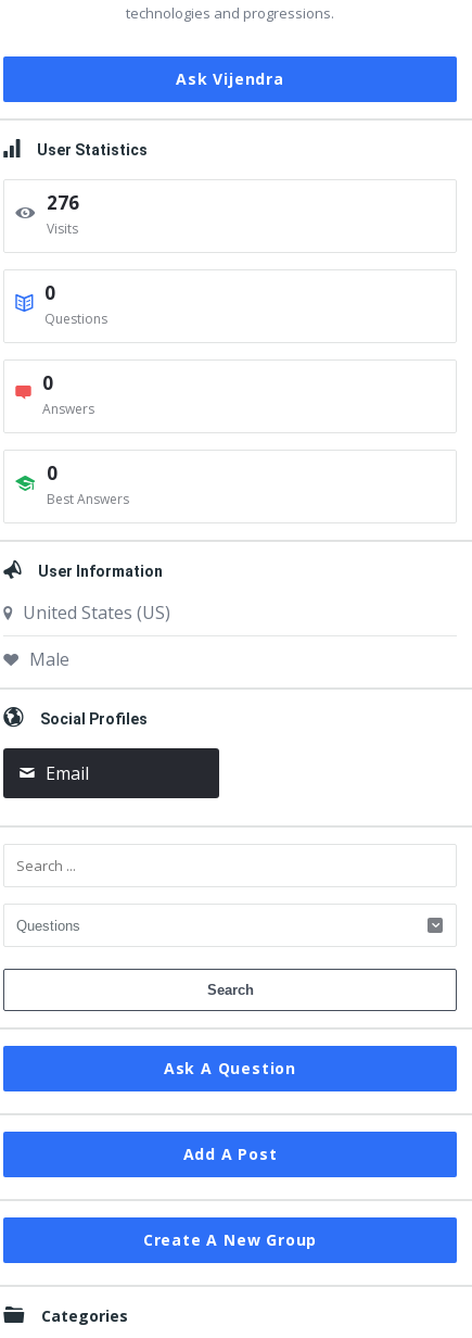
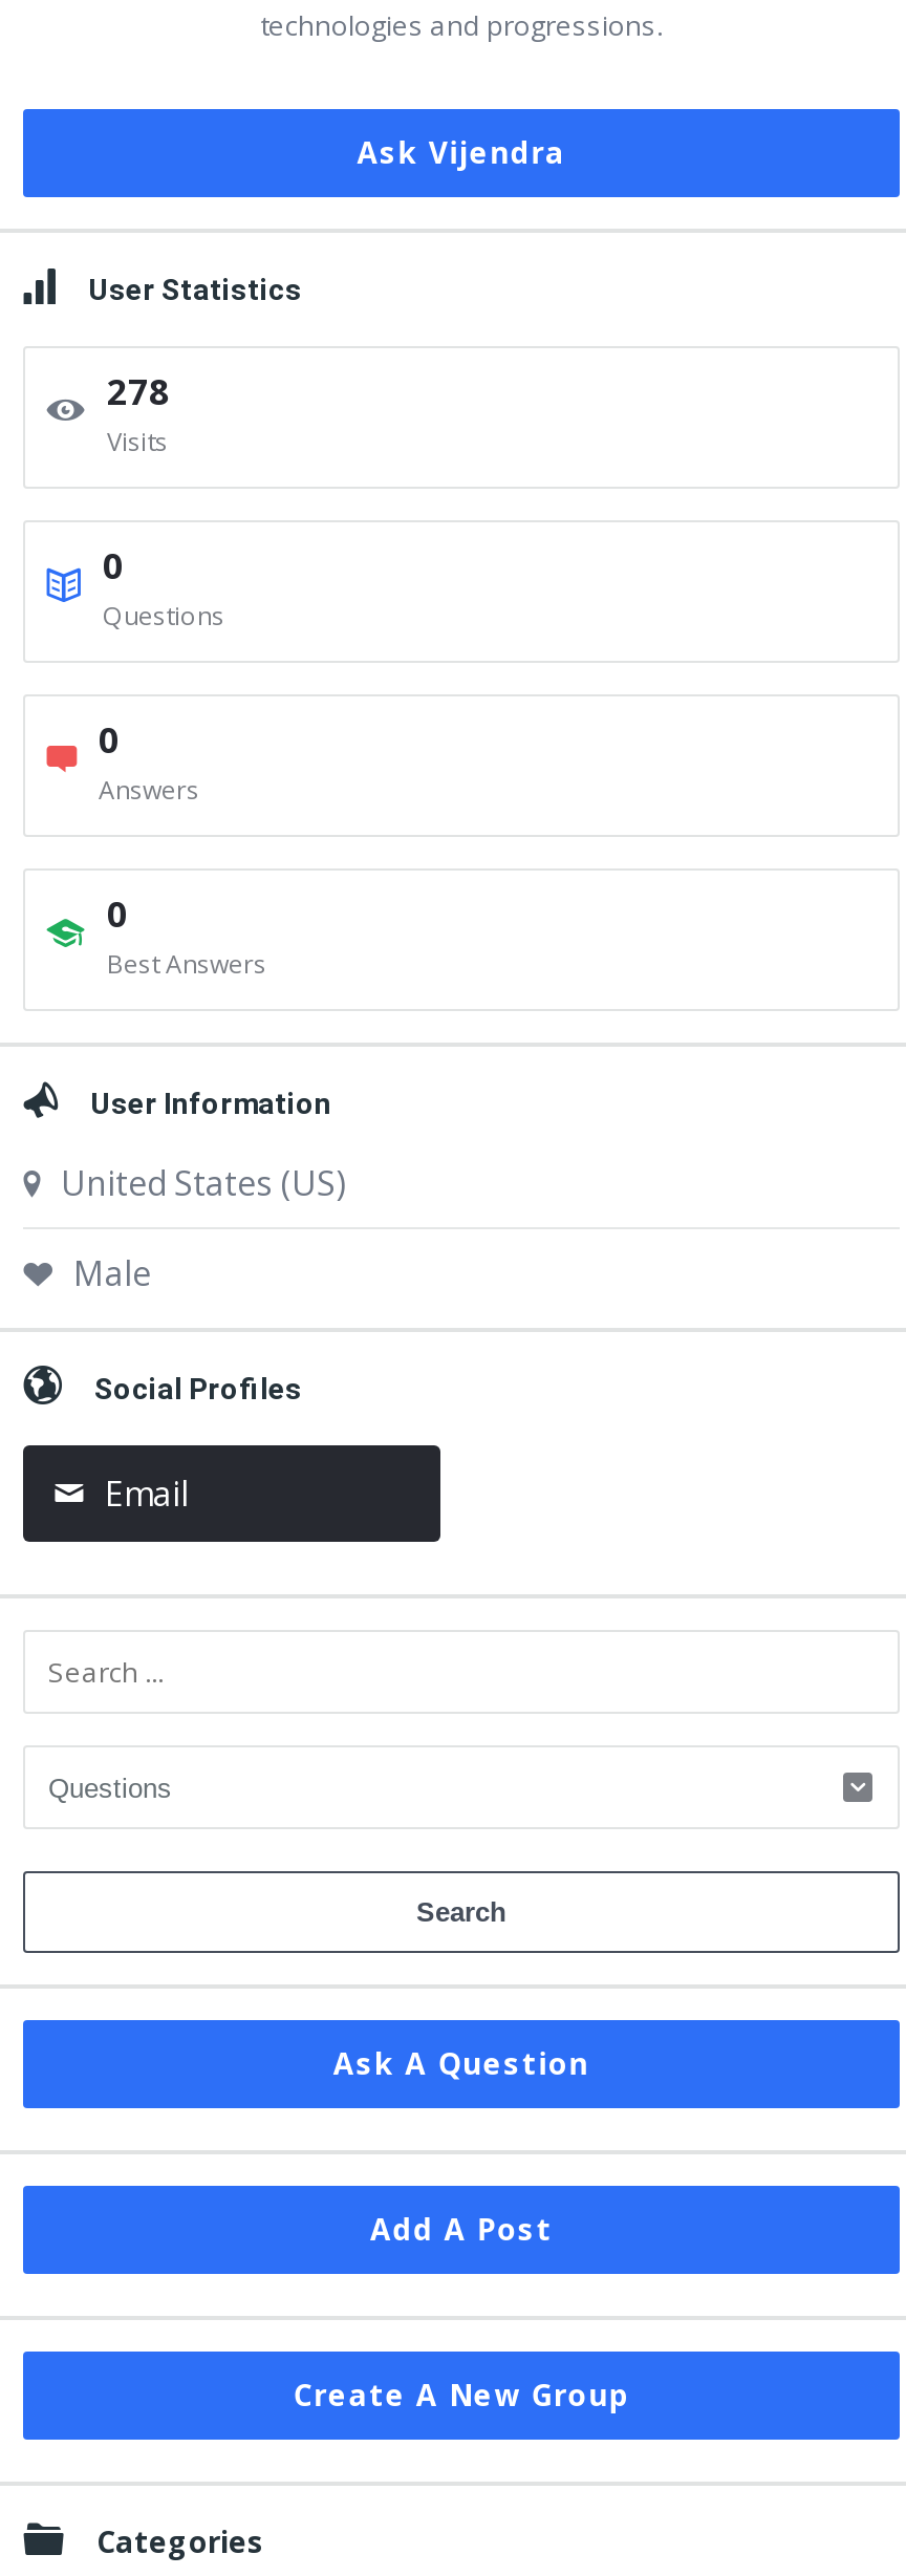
[47,190,79,215] 276 -> [107,367,170,415] 278

